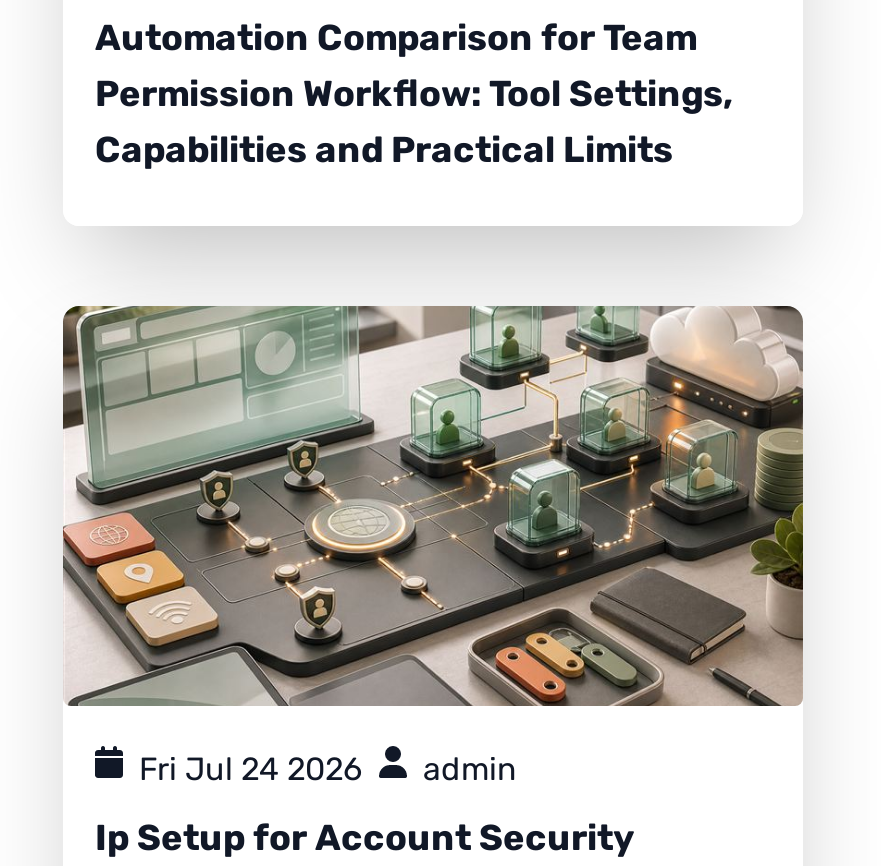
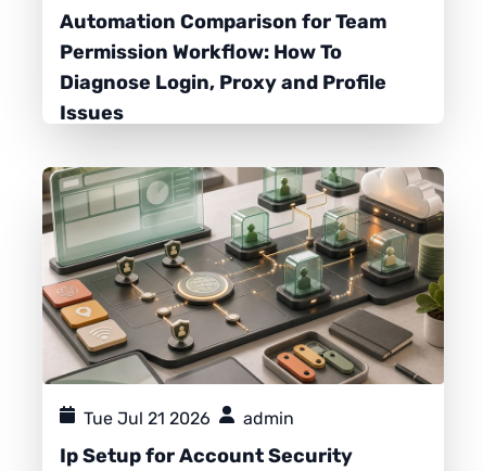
[95,71,733,171] Permission Workflow: Tool Settings, | Capabilities and Practical Limits -> [60,40,386,124] Permission Workflow: How To | Diagnose Login, Proxy and Profile | Issues
[139,749,517,787] Fri Jul 24 2026 admin -> [84,408,294,428] Tue Jul 21 2026 admin

